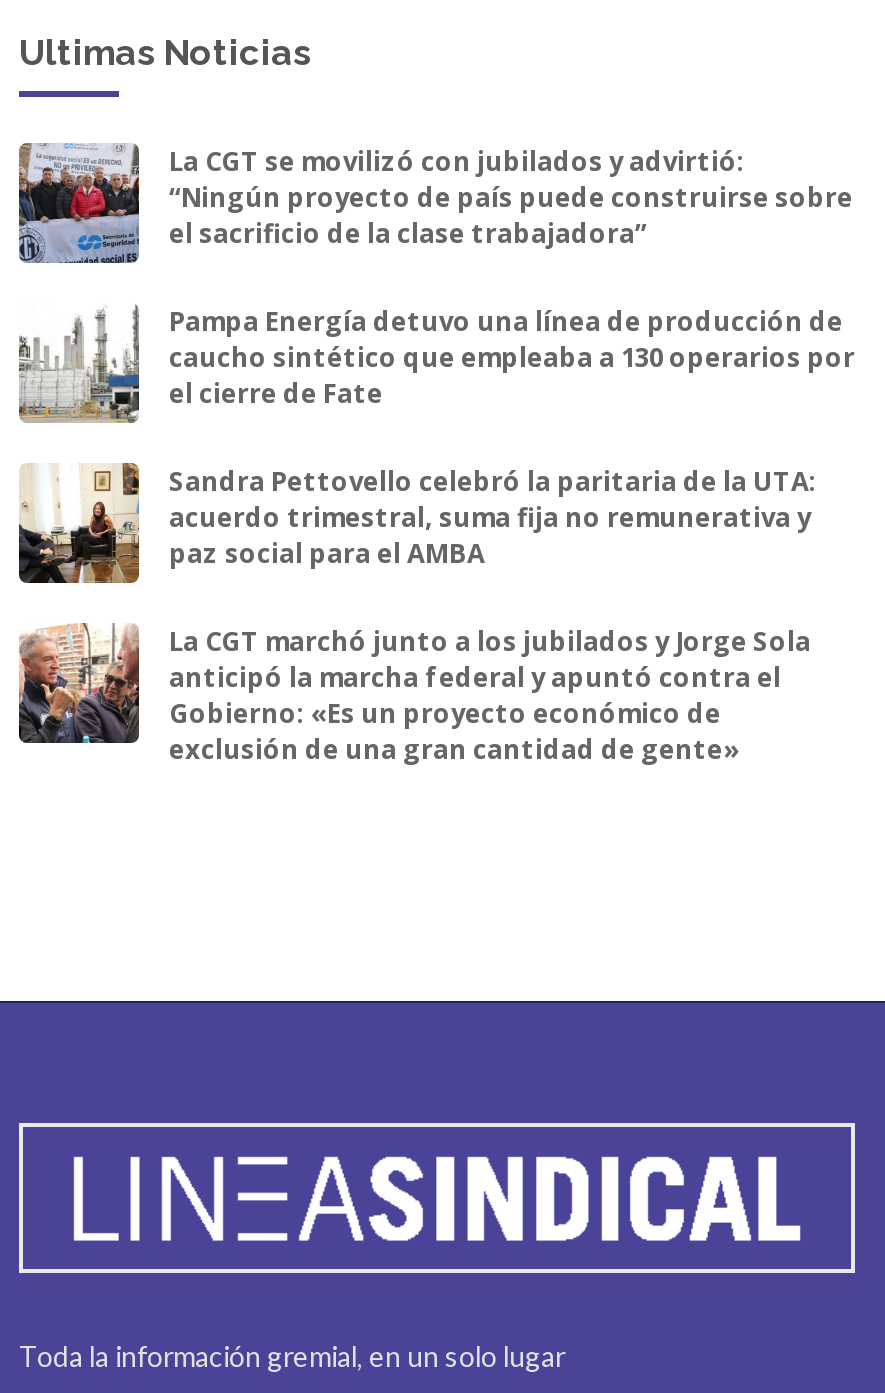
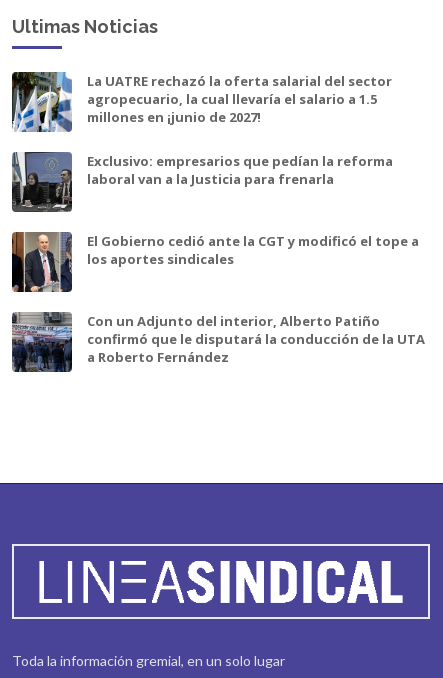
[17,143,853,265] [image] | La CGT se movilizó con jubilados y advirtió: | “Ningún proyecto de país puede construirse sobre | el sacrificio de la clase trabajadora” -> [12,71,392,133] [image] | La UATRE rechazó la oferta salarial del sector | agropecuario, la cual llevaría el salario a 1.5 | millones en ¡junio de 2027!
[19,303,855,423] [image] | Pampa Energía detuvo una línea de producción de | caucho sintético que empleaba a 130 operarios por | el cierre de Fate -> [12,151,393,212] [image] | Exclusivo: empresarios que pedían la reforma | laboral van a la Justicia para frenarla
[19,463,817,585] [image] | Sandra Pettovello celebró la paritaria de la UTA: | acuerdo trimestral, suma fija no remunerativa y | paz social para el AMBA -> [11,231,419,293] [image] | El Gobierno cedió ante la CGT y modificó el tope a | los aportes sindicales
[19,623,811,767] [image] | La CGT marchó junto a los jubilados y Jorge Sola | anticipó la marcha federal y apuntó contra el | Gobierno: «Es un proyecto económico de | exclusión de una gran cantidad de gente» -> [11,311,425,372] [image] | Con un Adjunto del interior, Alberto Patiño | confirmó que le disputará la conducción de la UTA | a Roberto Fernández

